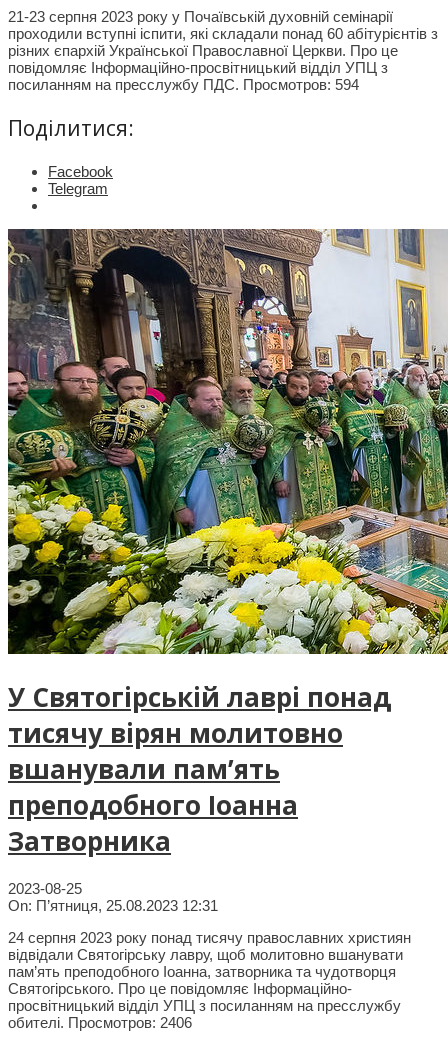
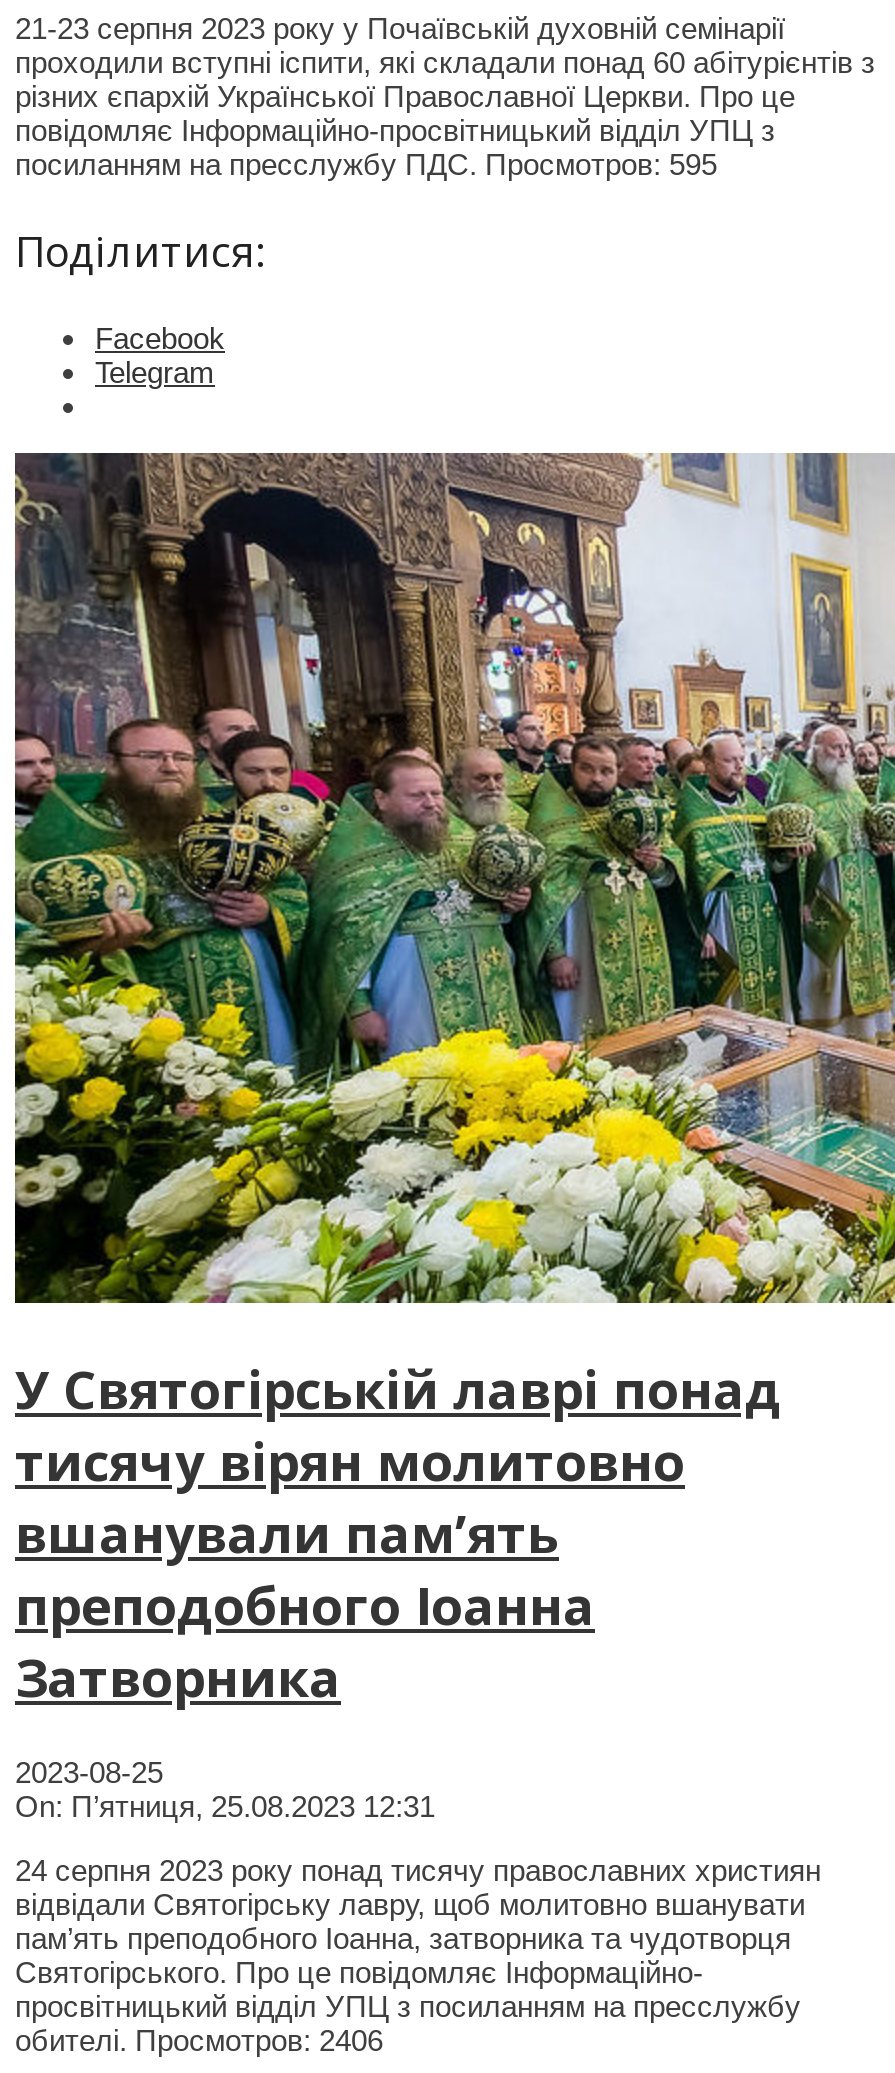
[8,76,359,93] посиланням на пресслужбу ПДС. Просмотров: 594 -> [15,148,717,182] посиланням на пресслужбу ПДС. Просмотров: 595

